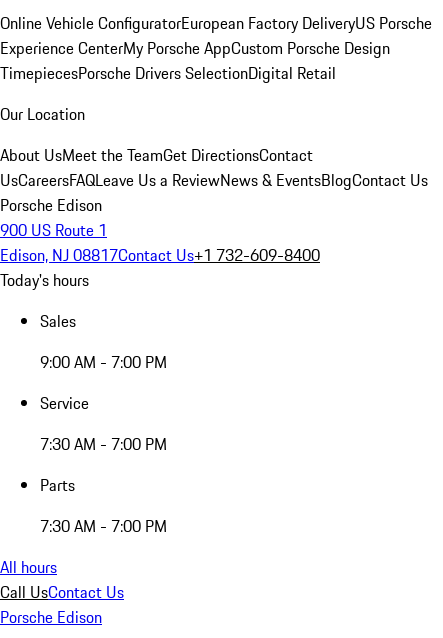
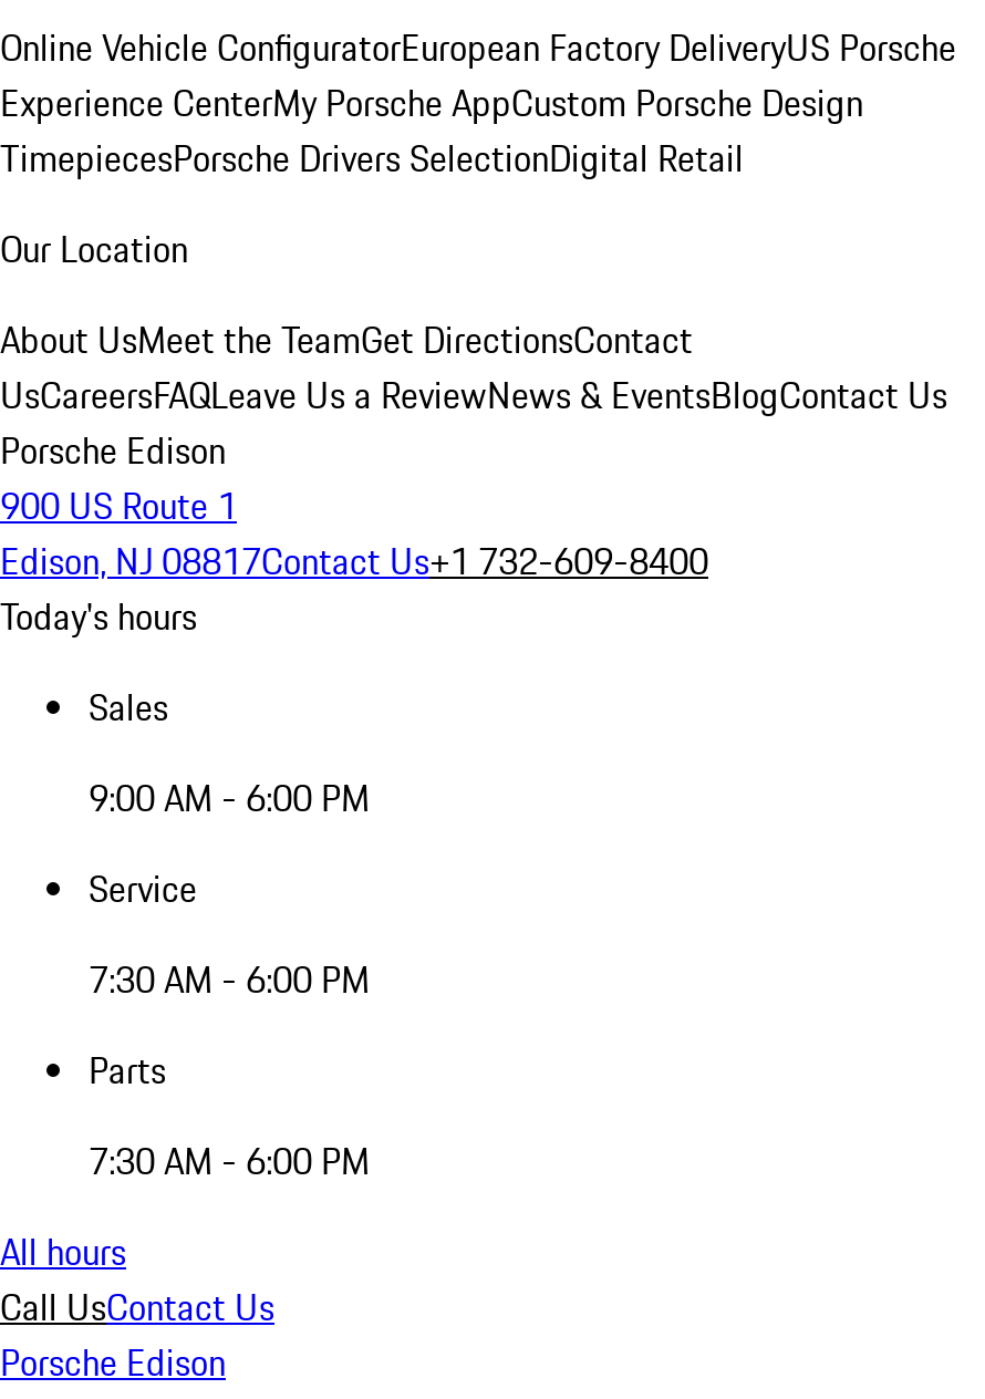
[40,350,167,374] 9:00 AM - 7:00 PM -> [89,771,370,825] 9:00 AM - 6:00 PM
[40,432,167,456] 7:30 AM - 7:00 PM -> [89,953,370,1006] 7:30 AM - 6:00 PM
[40,514,167,538] 7:30 AM - 7:00 PM -> [89,1134,370,1188] 7:30 AM - 6:00 PM

